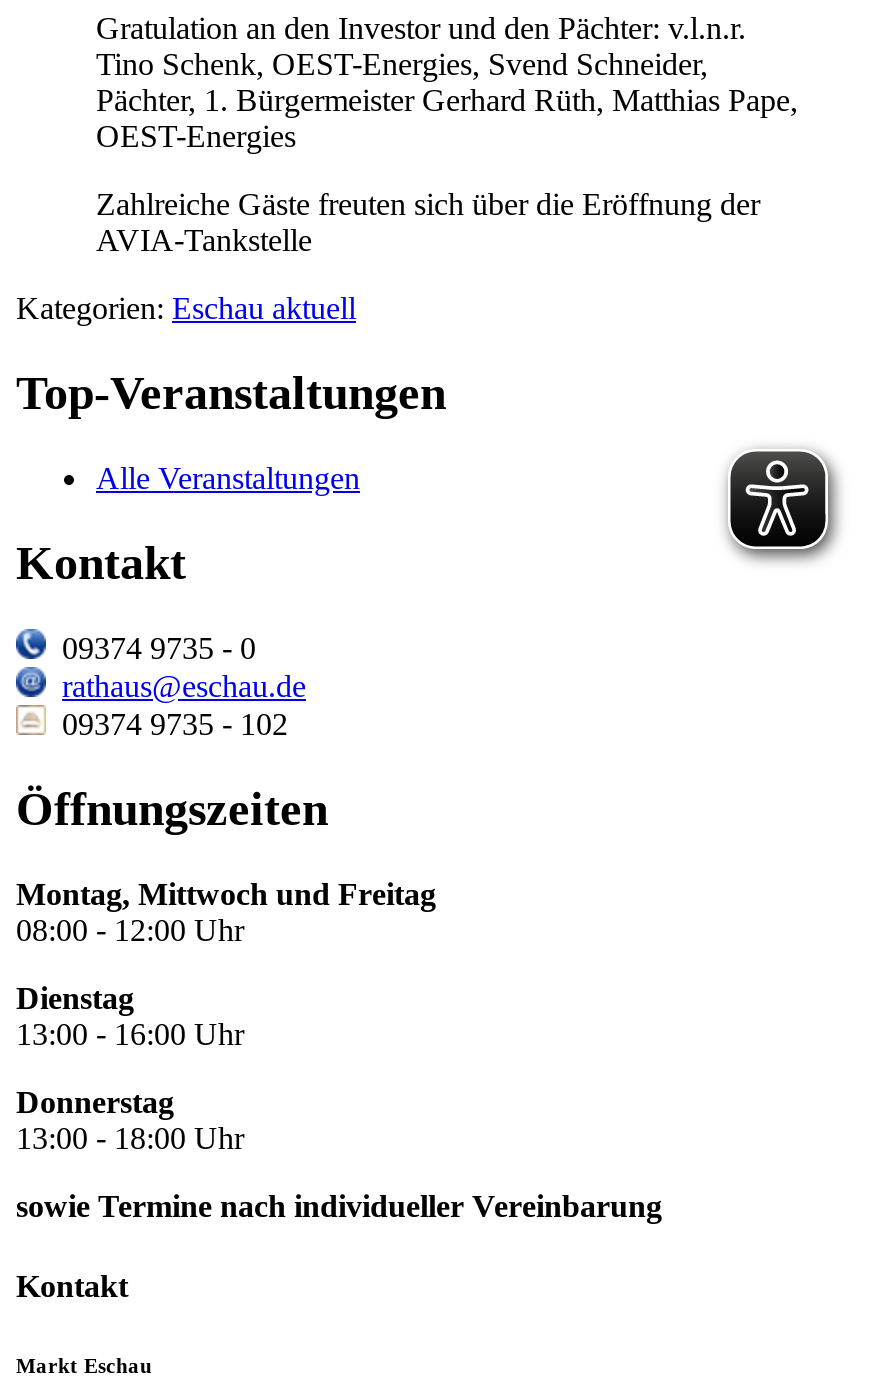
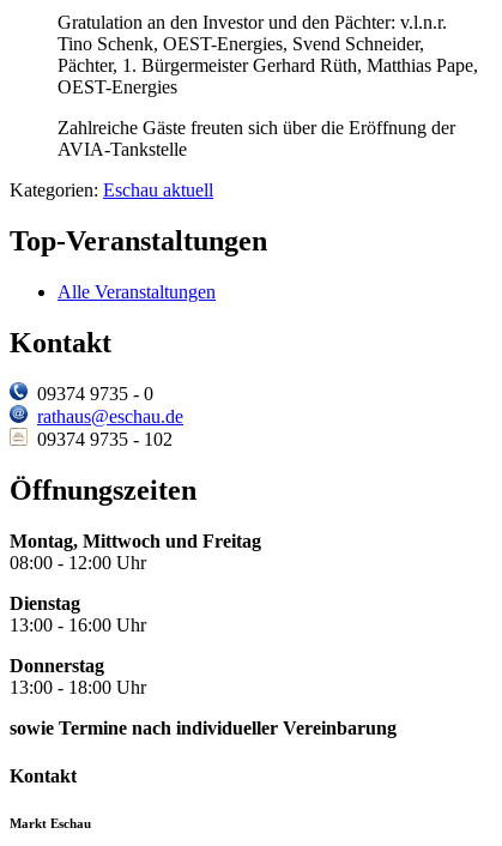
[724,447,840,563] [image] -> none

